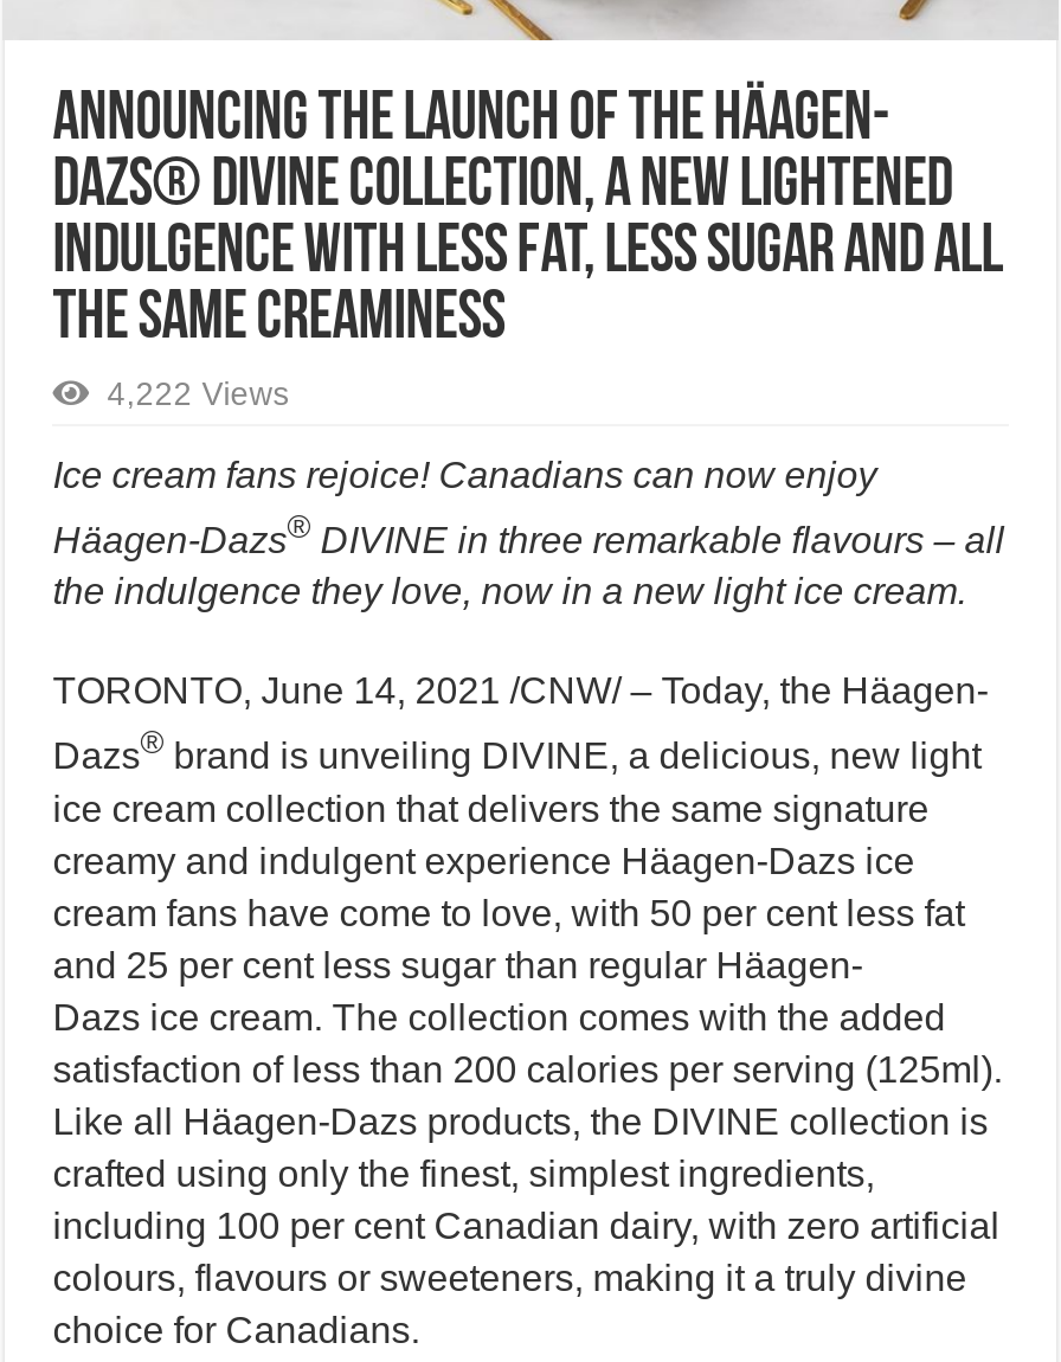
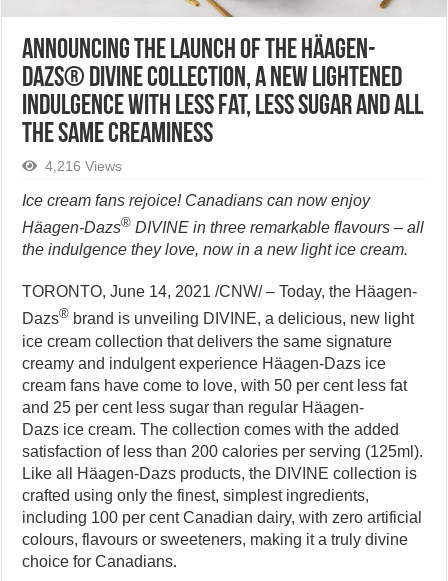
[107,377,289,412] 4,222 Views -> [45,159,122,174] 4,216 Views

